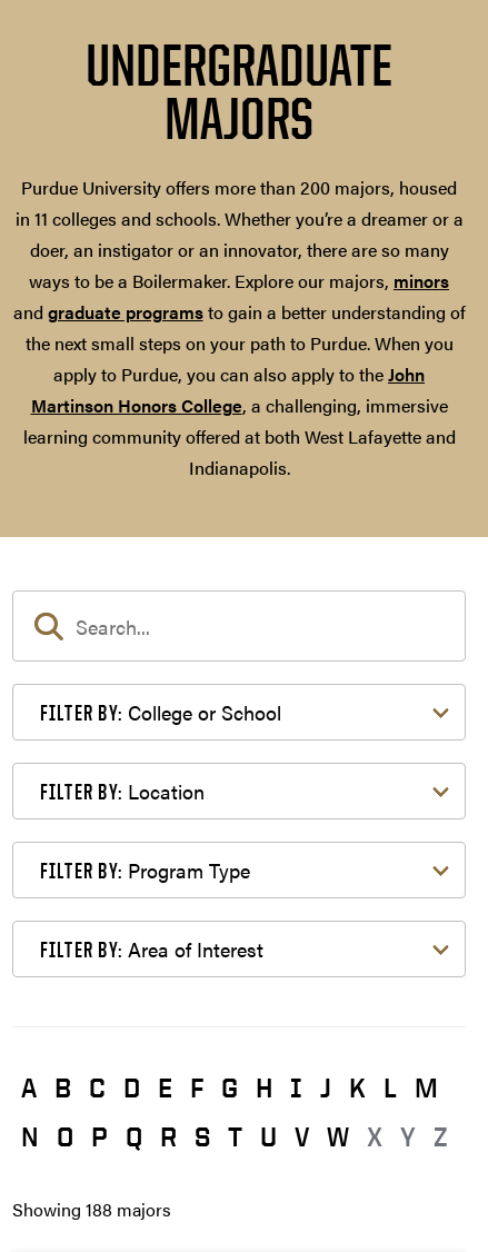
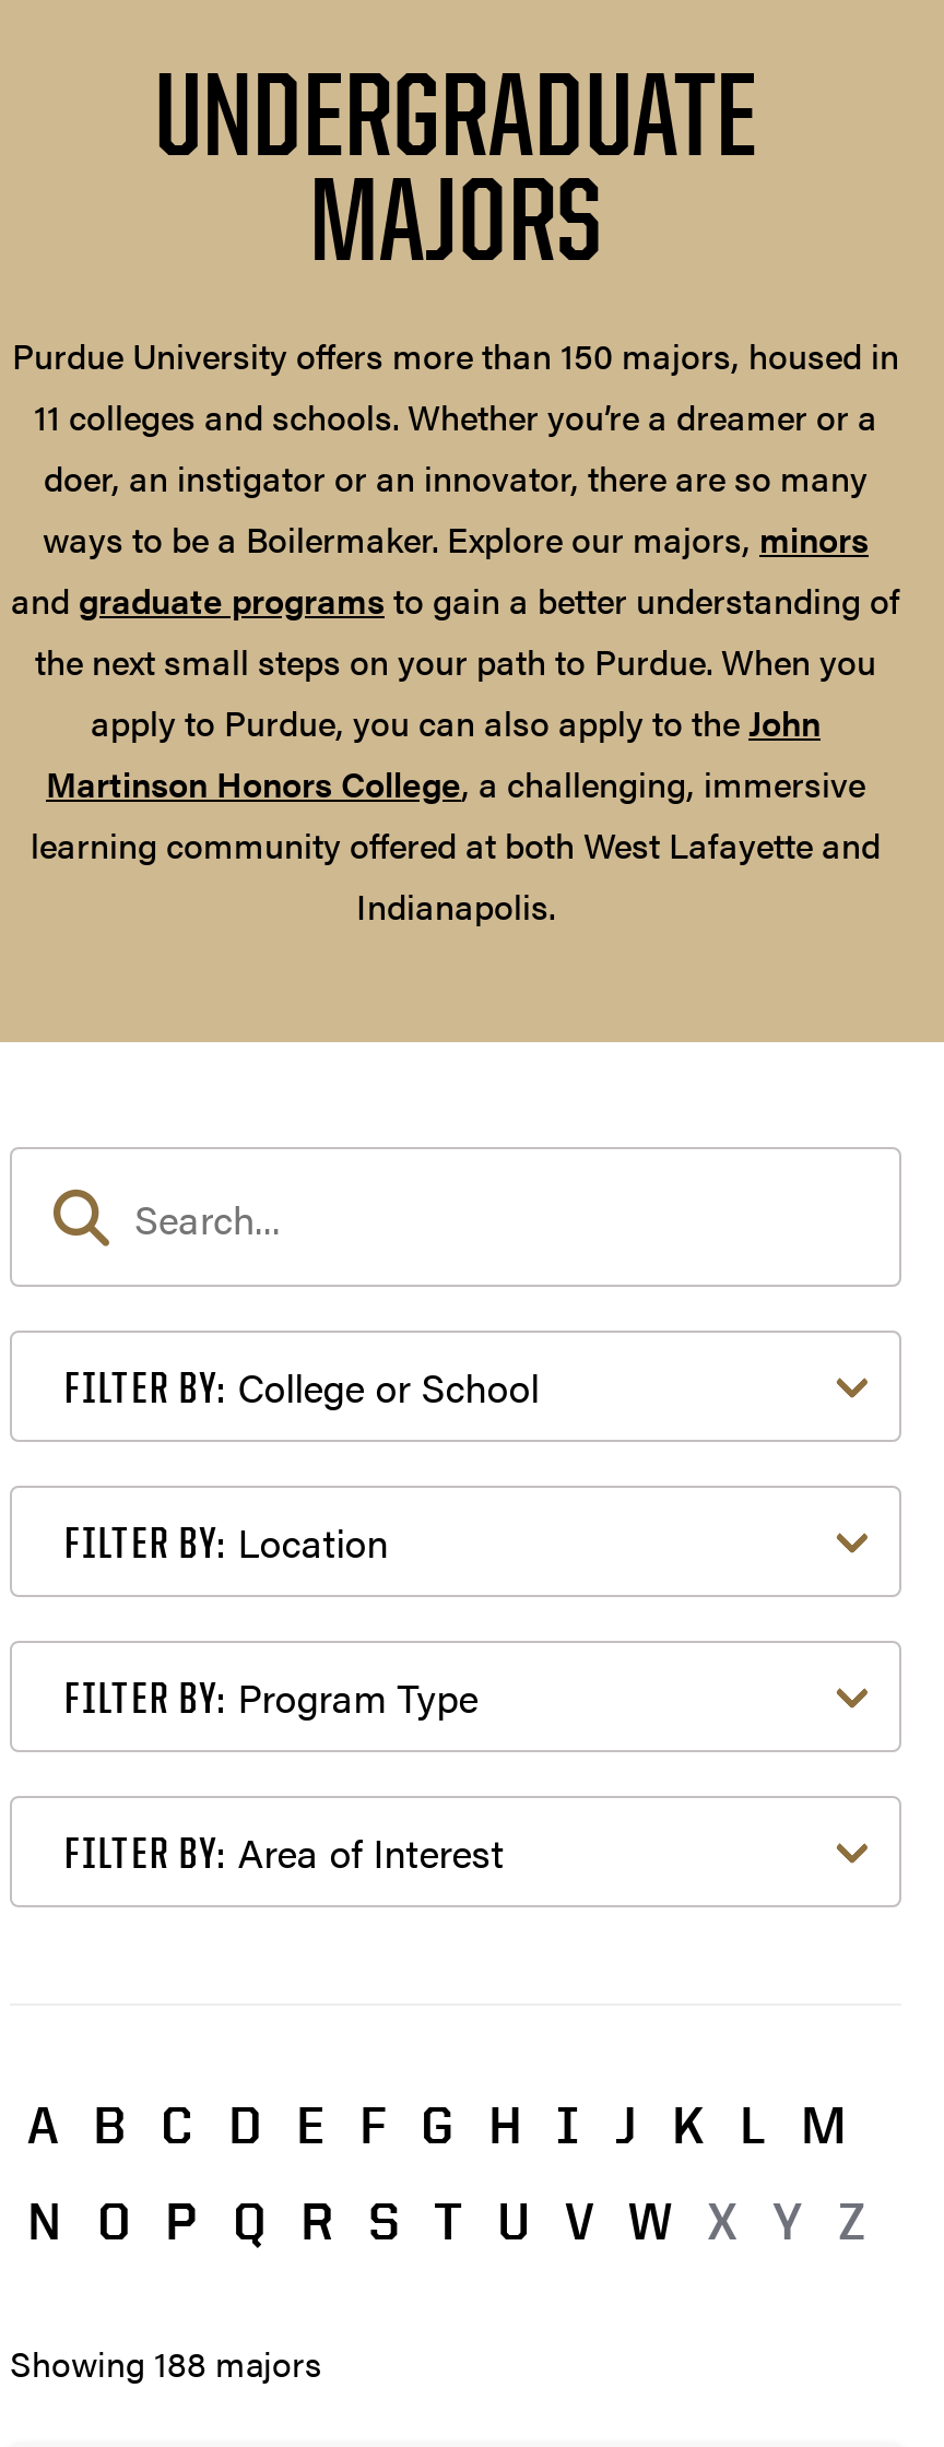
[15,175,463,231] Purdue University offers more than 200 majors, housed | in 11 colleges and schools. Whether you’re a dreamer or a -> [12,330,899,442] Purdue University offers more than 150 majors, housed in | 11 colleges and schools. Whether you’re a dreamer or a

